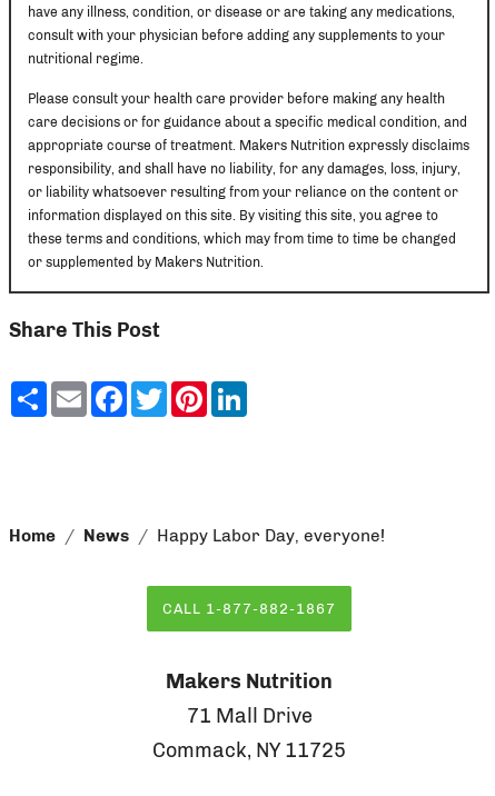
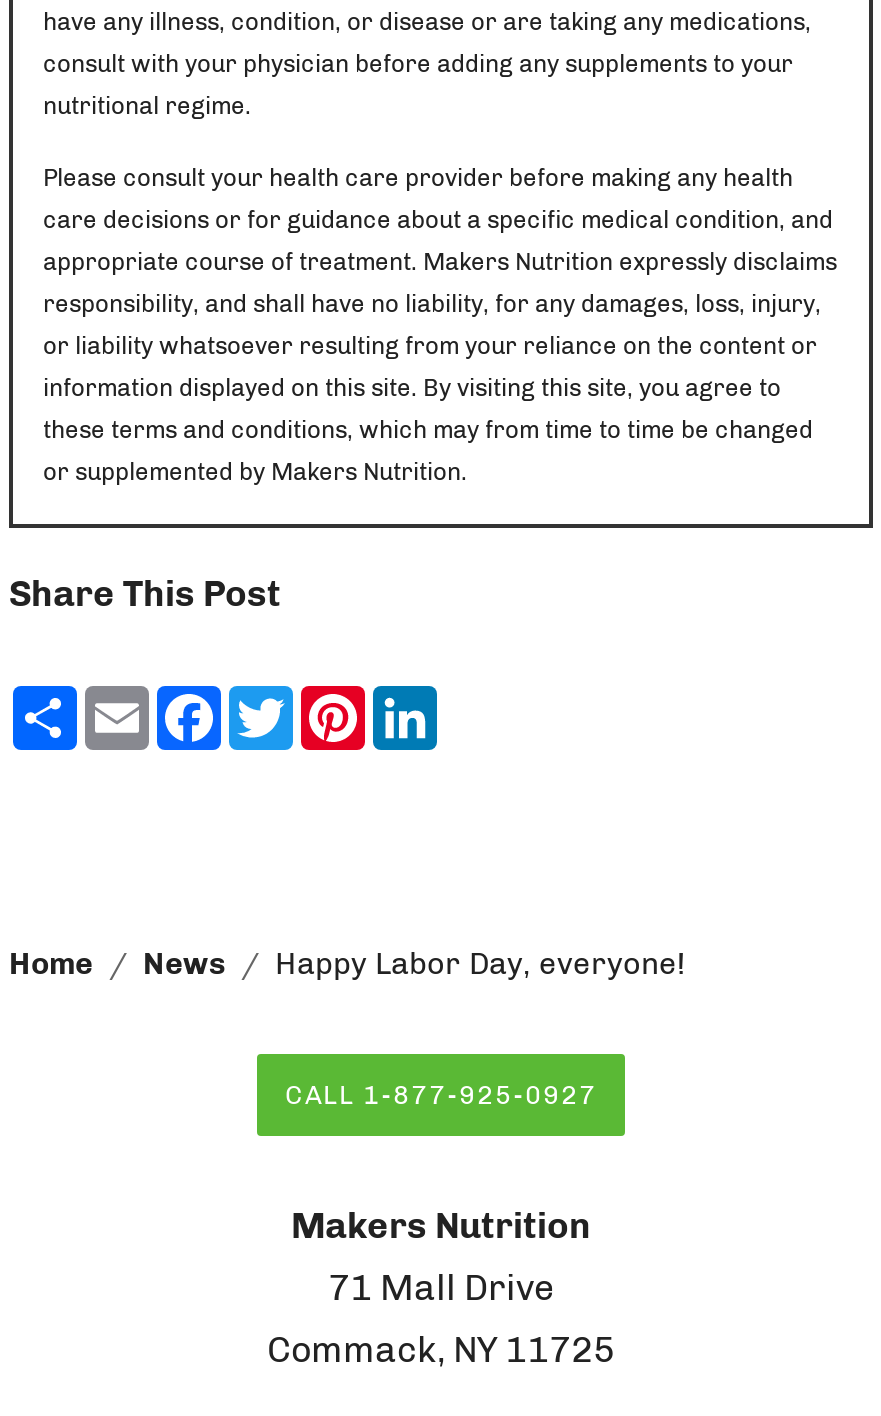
[162,600,336,617] CALL 1-877-882-1867 -> [285,1080,597,1110] CALL 1-877-925-0927

